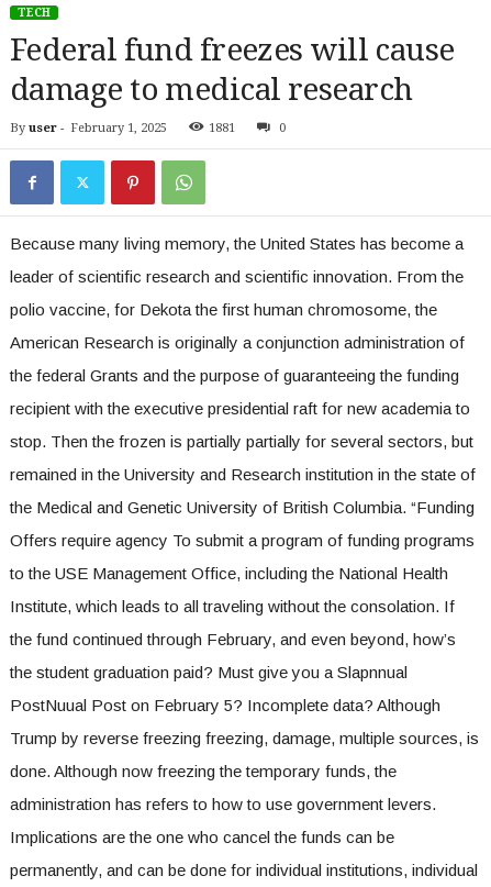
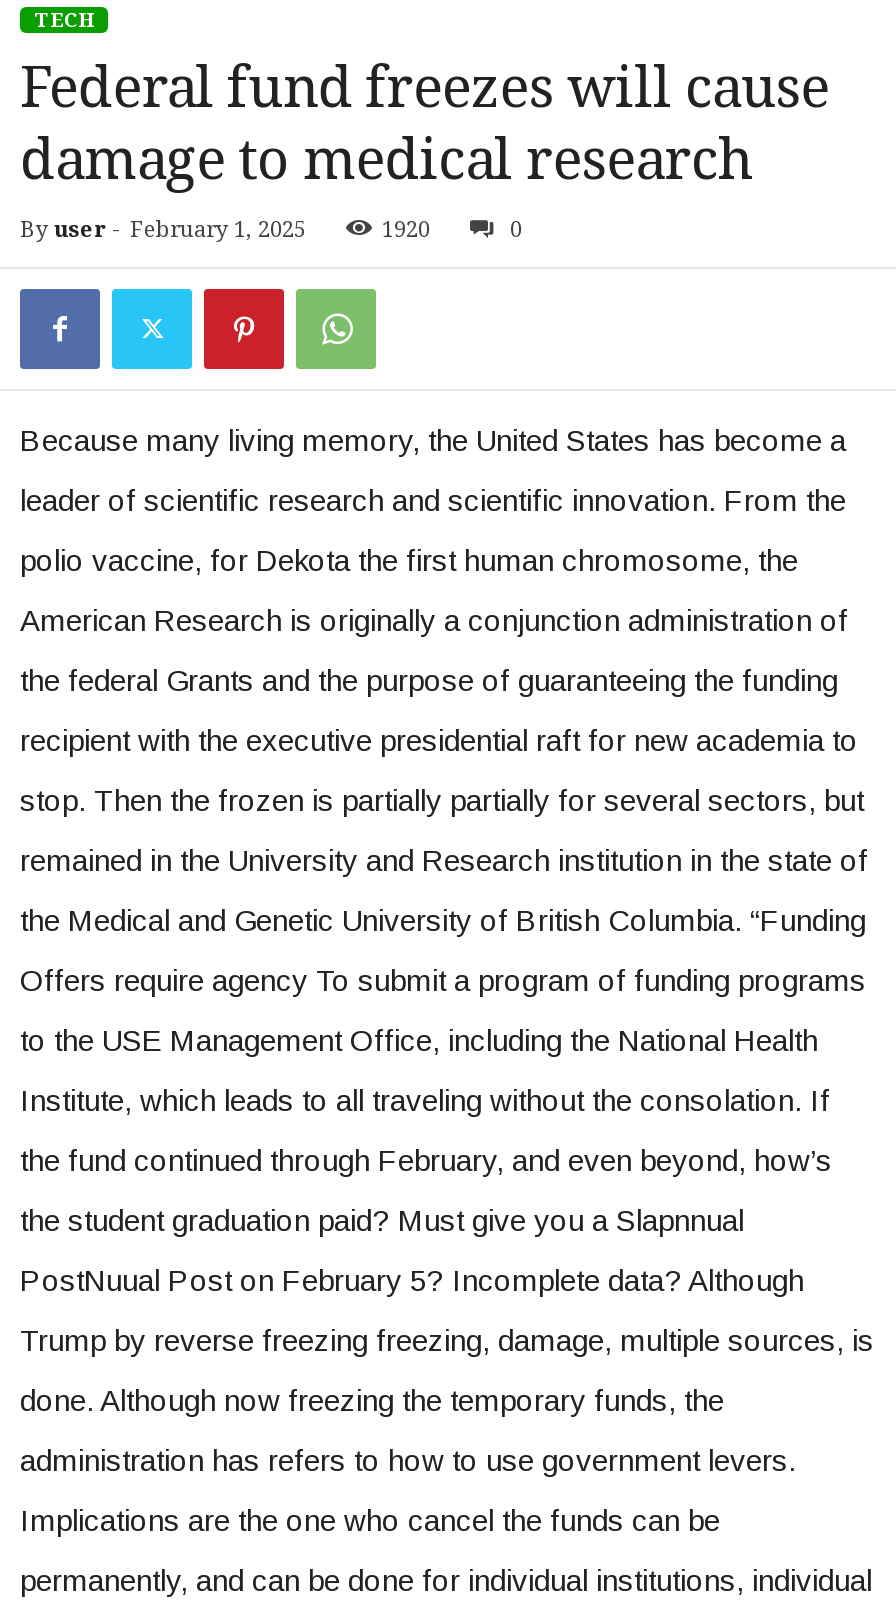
[209,121,235,135] 1881 -> [382,217,430,243] 1920

